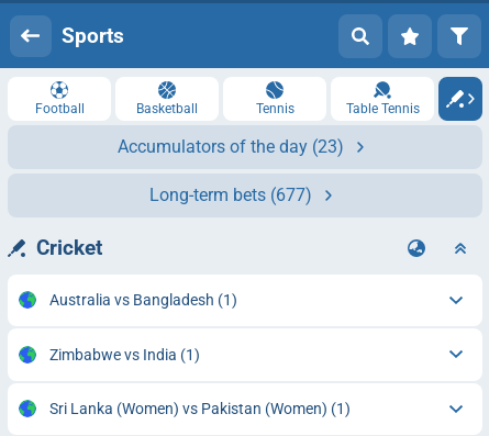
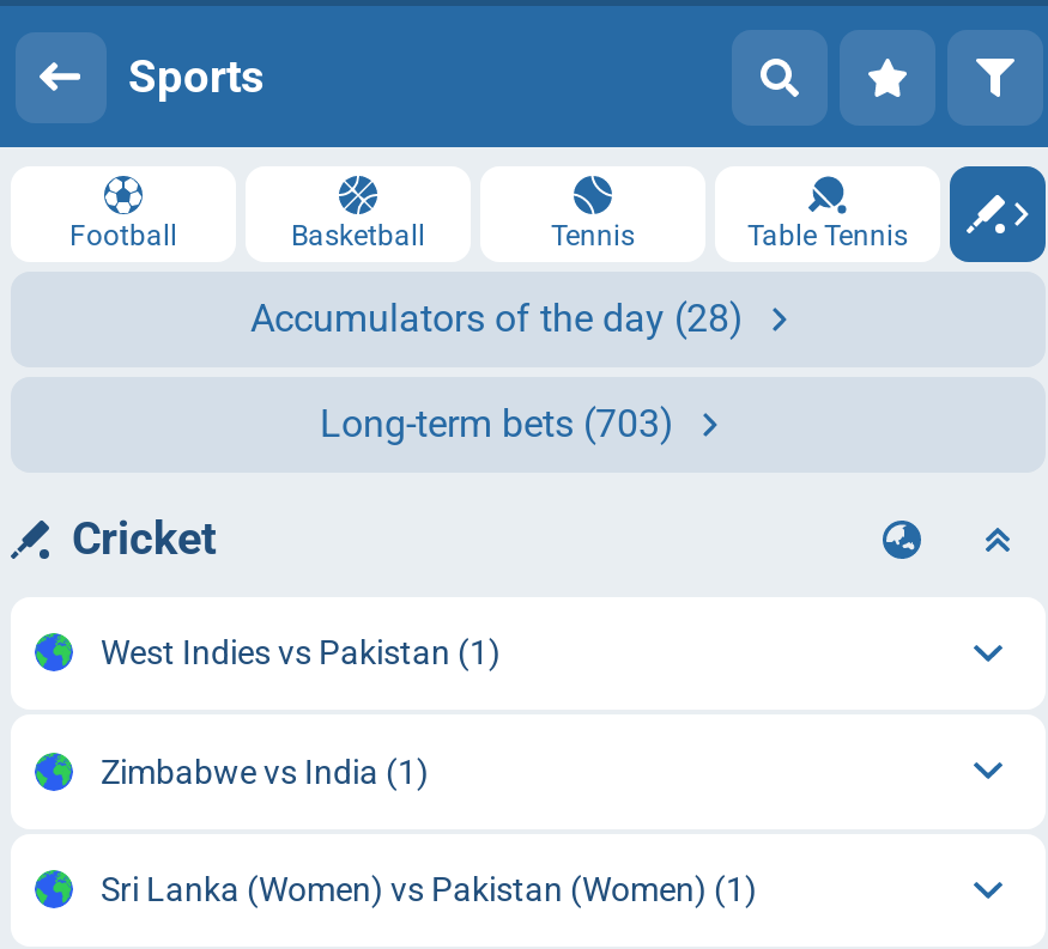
[118,136,344,157] Accumulators of the day (23) -> [250,296,744,341] Accumulators of the day (28)
[149,185,312,205] Long-term bets (677) -> [320,401,674,446] Long-term bets (703)
[49,291,237,309] Australia vs Bangladesh (1) -> [101,634,501,672] West Indies vs Pakistan (1)

